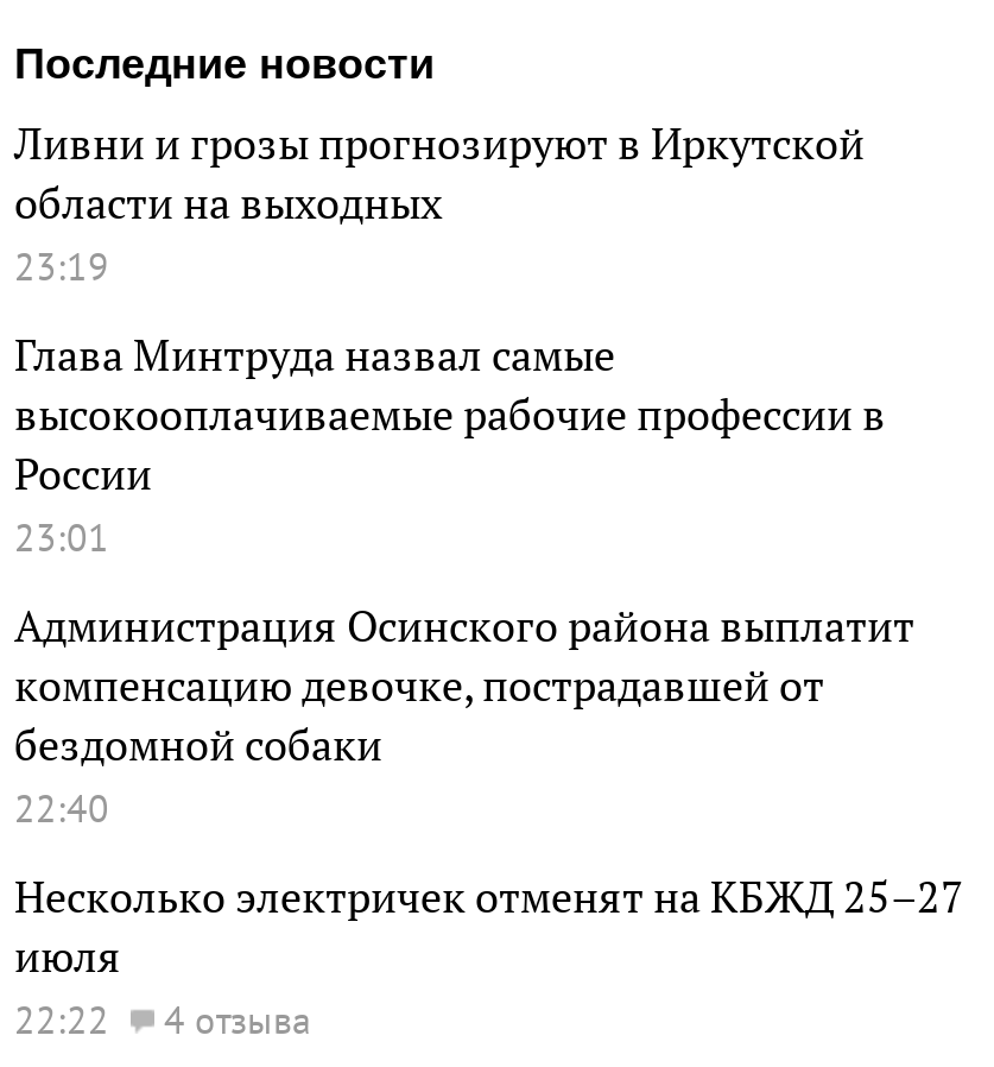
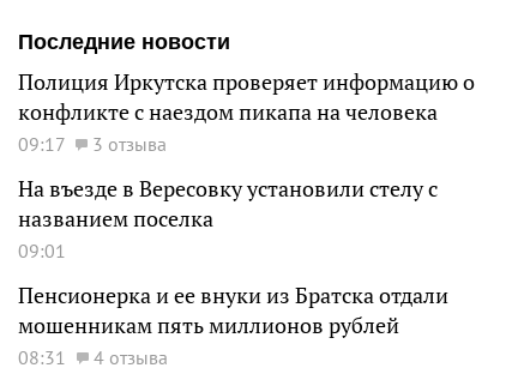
[14,115,964,1042] Ливни и грозы прогнозируют в Иркутской | области на выходных | 23:19 | Глава Минтруда назвал самые | высокооплачиваемые рабочие профессии в | России | 23:01 | Администрация Осинского района выплатит | компенсацию девочке, пострадавшей от | бездомной собаки | 22:40 | Несколько электричек отменят на КБЖД 25–27 | июля | 22:22 -> [18,68,475,369] Полиция Иркутска проверяет информацию о | конфликте с наездом пикапа на человека | 09:17 | 3 отзыва | На въезде в Вересовку установили стелу с | названием поселка | 09:01 | Пенсионерка и ее внуки из Братска отдали | мошенникам пять миллионов рублей | 08:31

